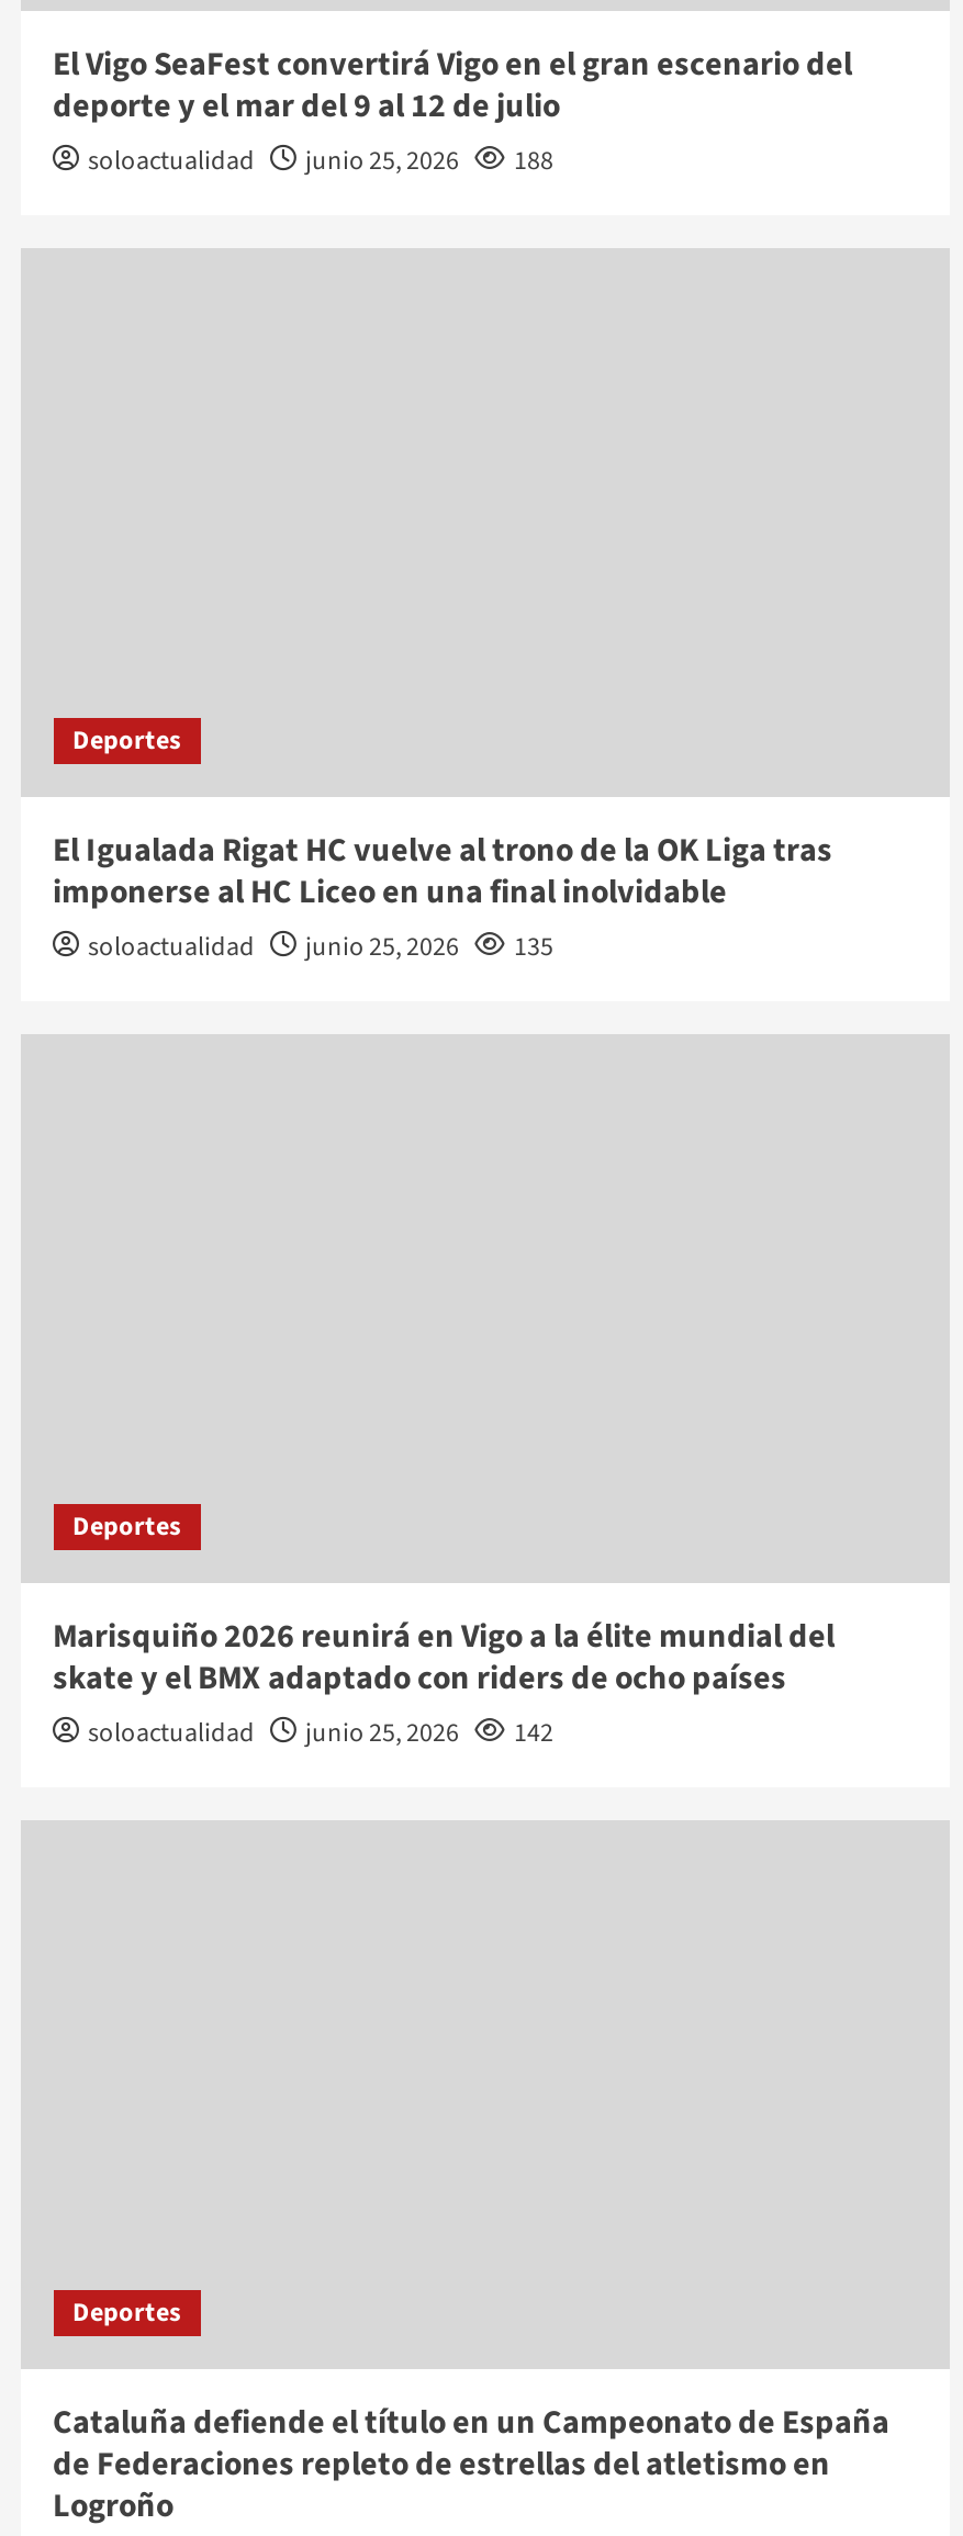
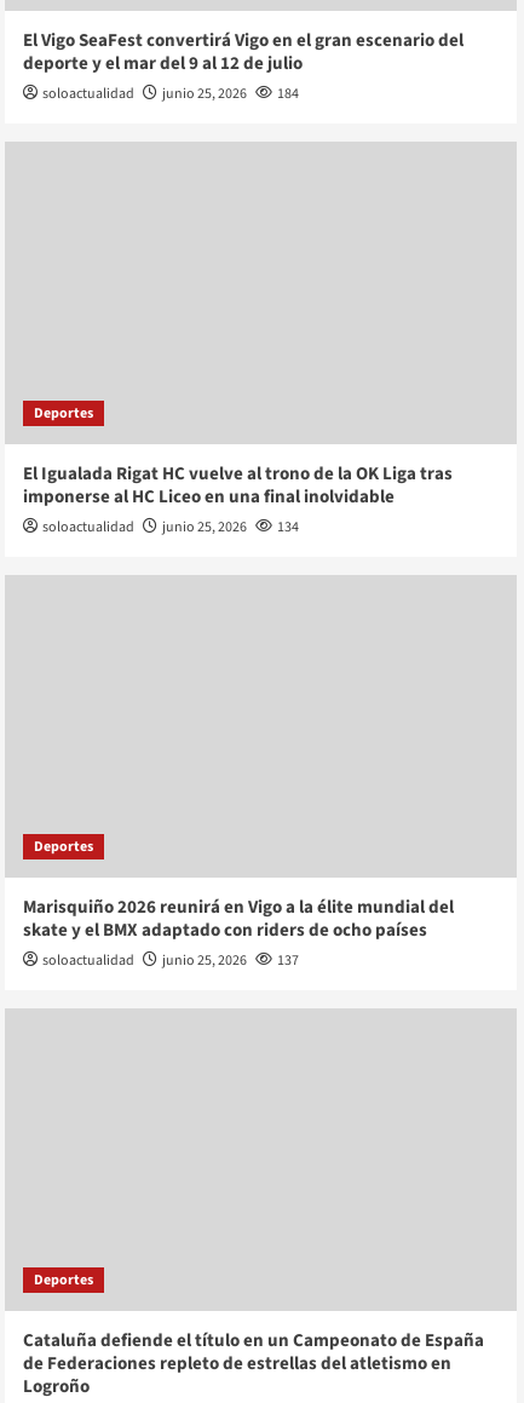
[88,142,553,179] soloactualidad junio 25, 2026 188 -> [42,83,298,104] soloactualidad junio 25, 2026 184
[88,928,553,965] soloactualidad junio 25, 2026 135 -> [42,516,298,537] soloactualidad junio 25, 2026 134
[88,1714,553,1751] soloactualidad junio 25, 2026 142 -> [42,950,298,970] soloactualidad junio 25, 2026 137

